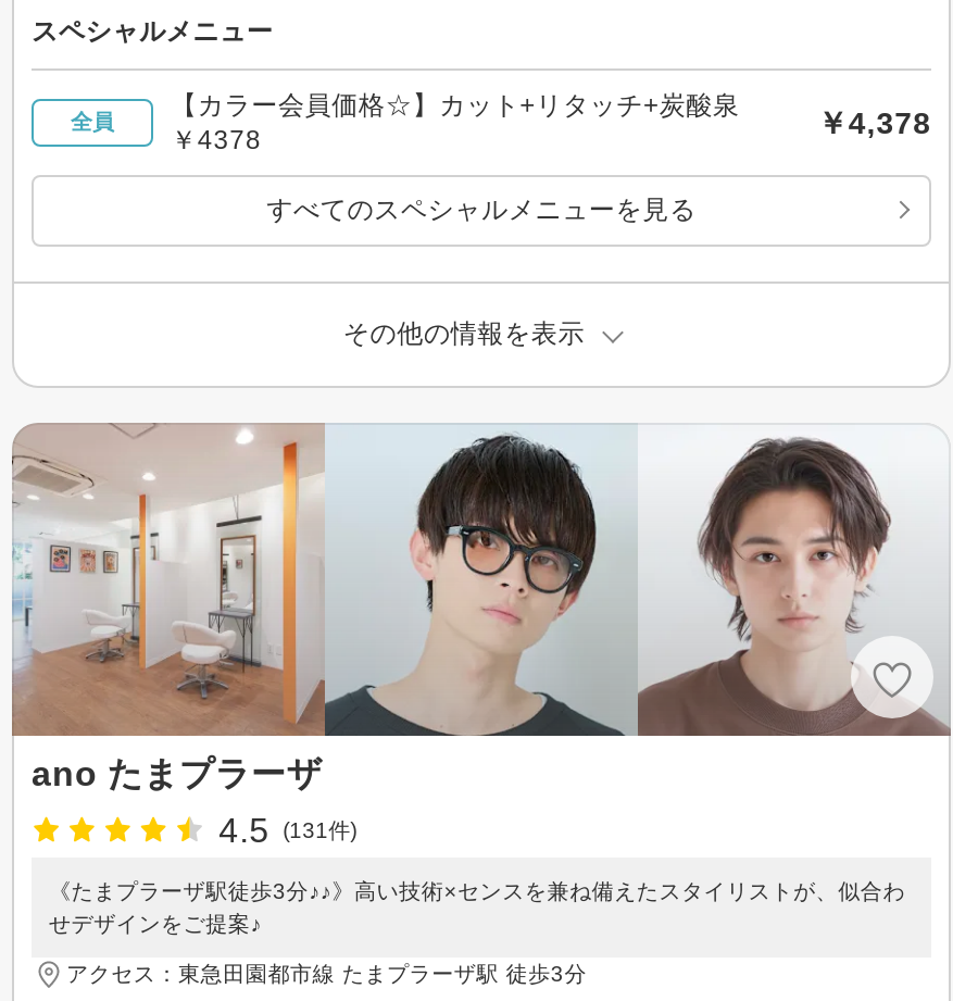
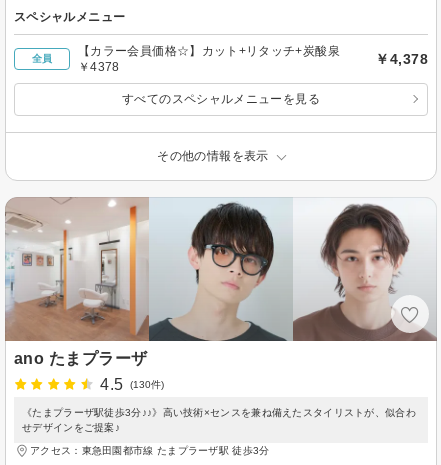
[219,811,357,848] 4.5 (131件) -> [100,376,164,393] 4.5 (130件)

